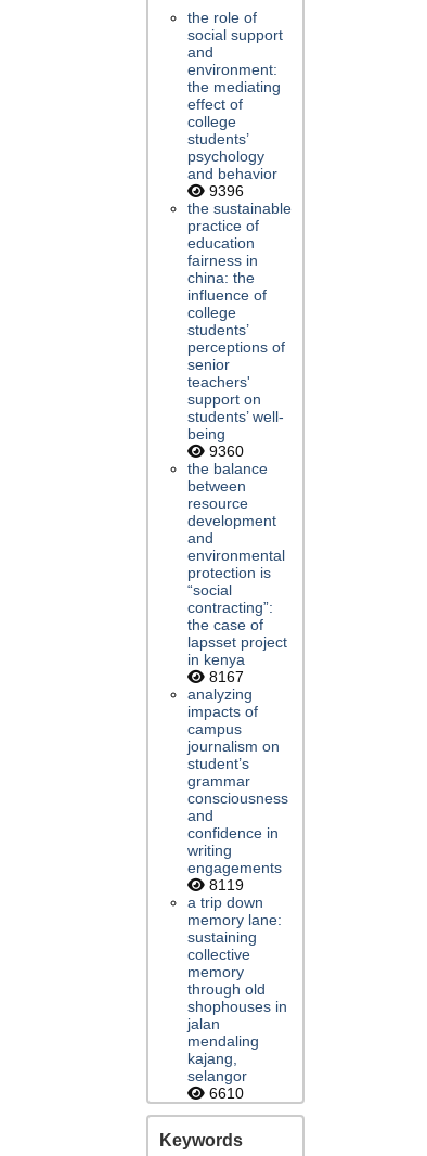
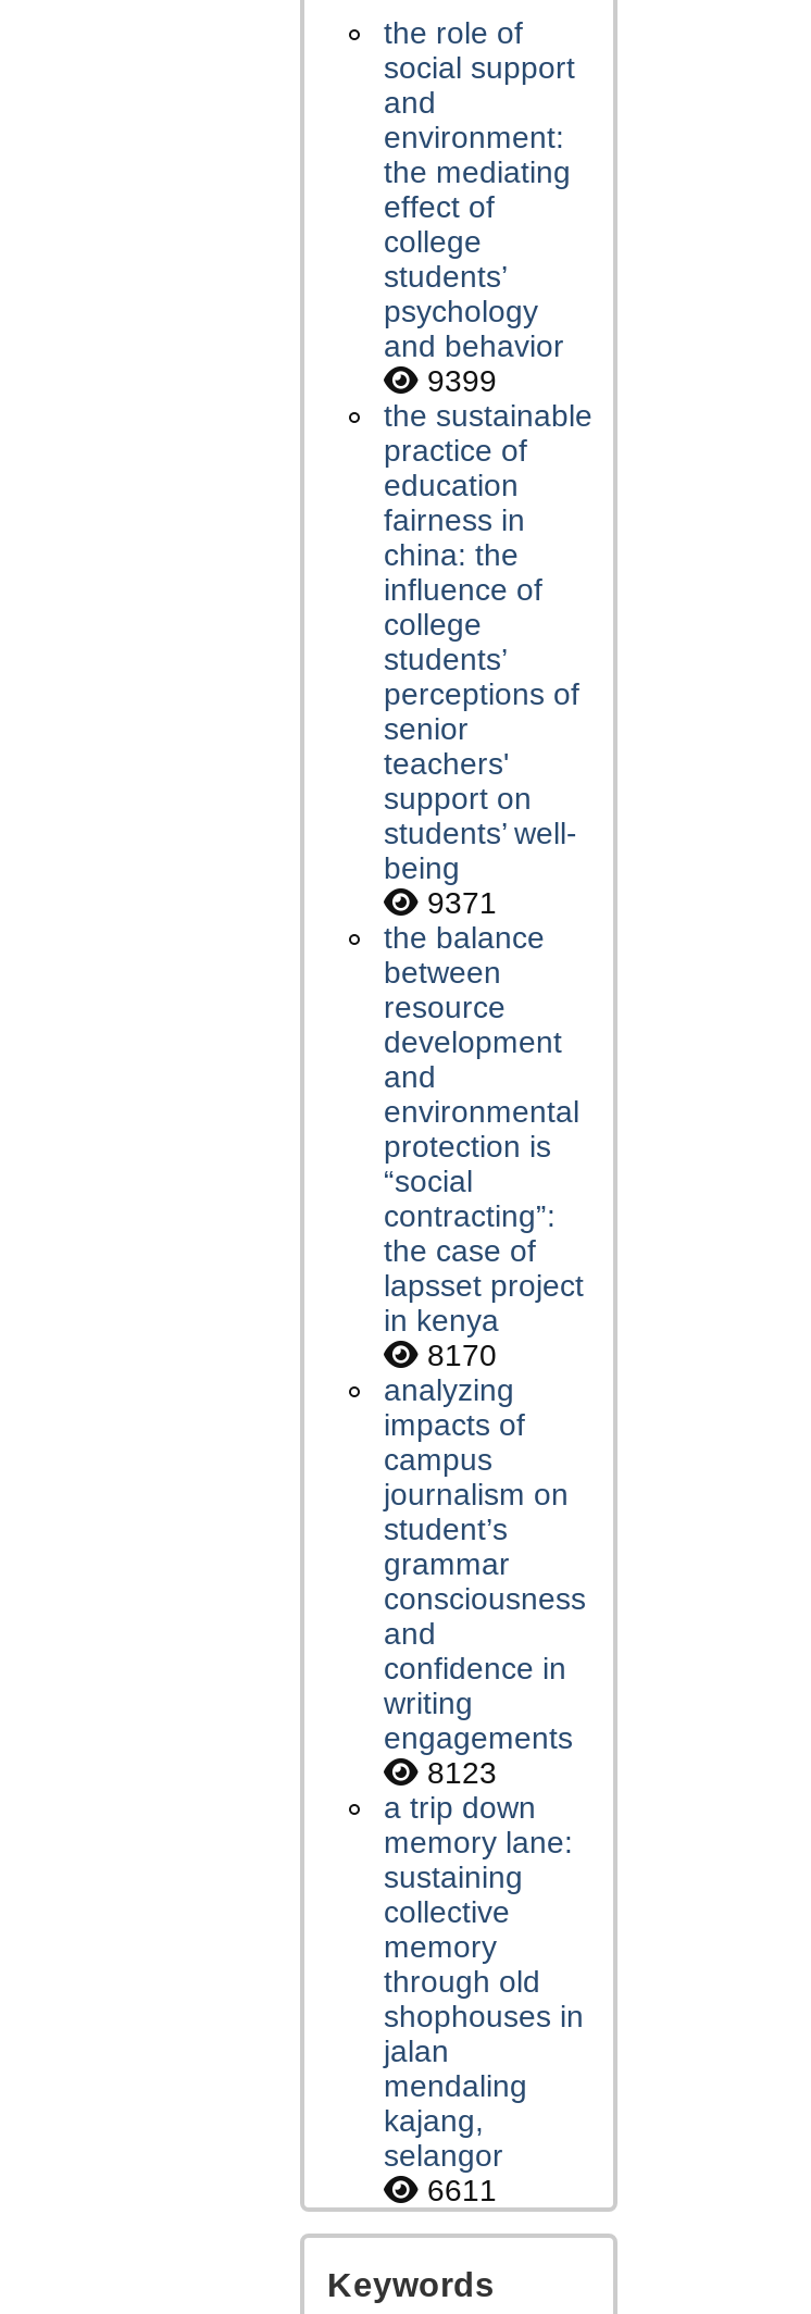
[205,182,244,199] 9396 -> [418,363,497,398] 9399
[205,442,244,460] 9360 -> [418,885,497,920] 9371
[205,668,244,685] 8167 -> [418,1337,497,1372] 8170
[205,876,244,893] 8119 -> [418,1755,497,1790] 8123
[205,1084,244,1102] 6610 -> [418,2172,497,2207] 6611

